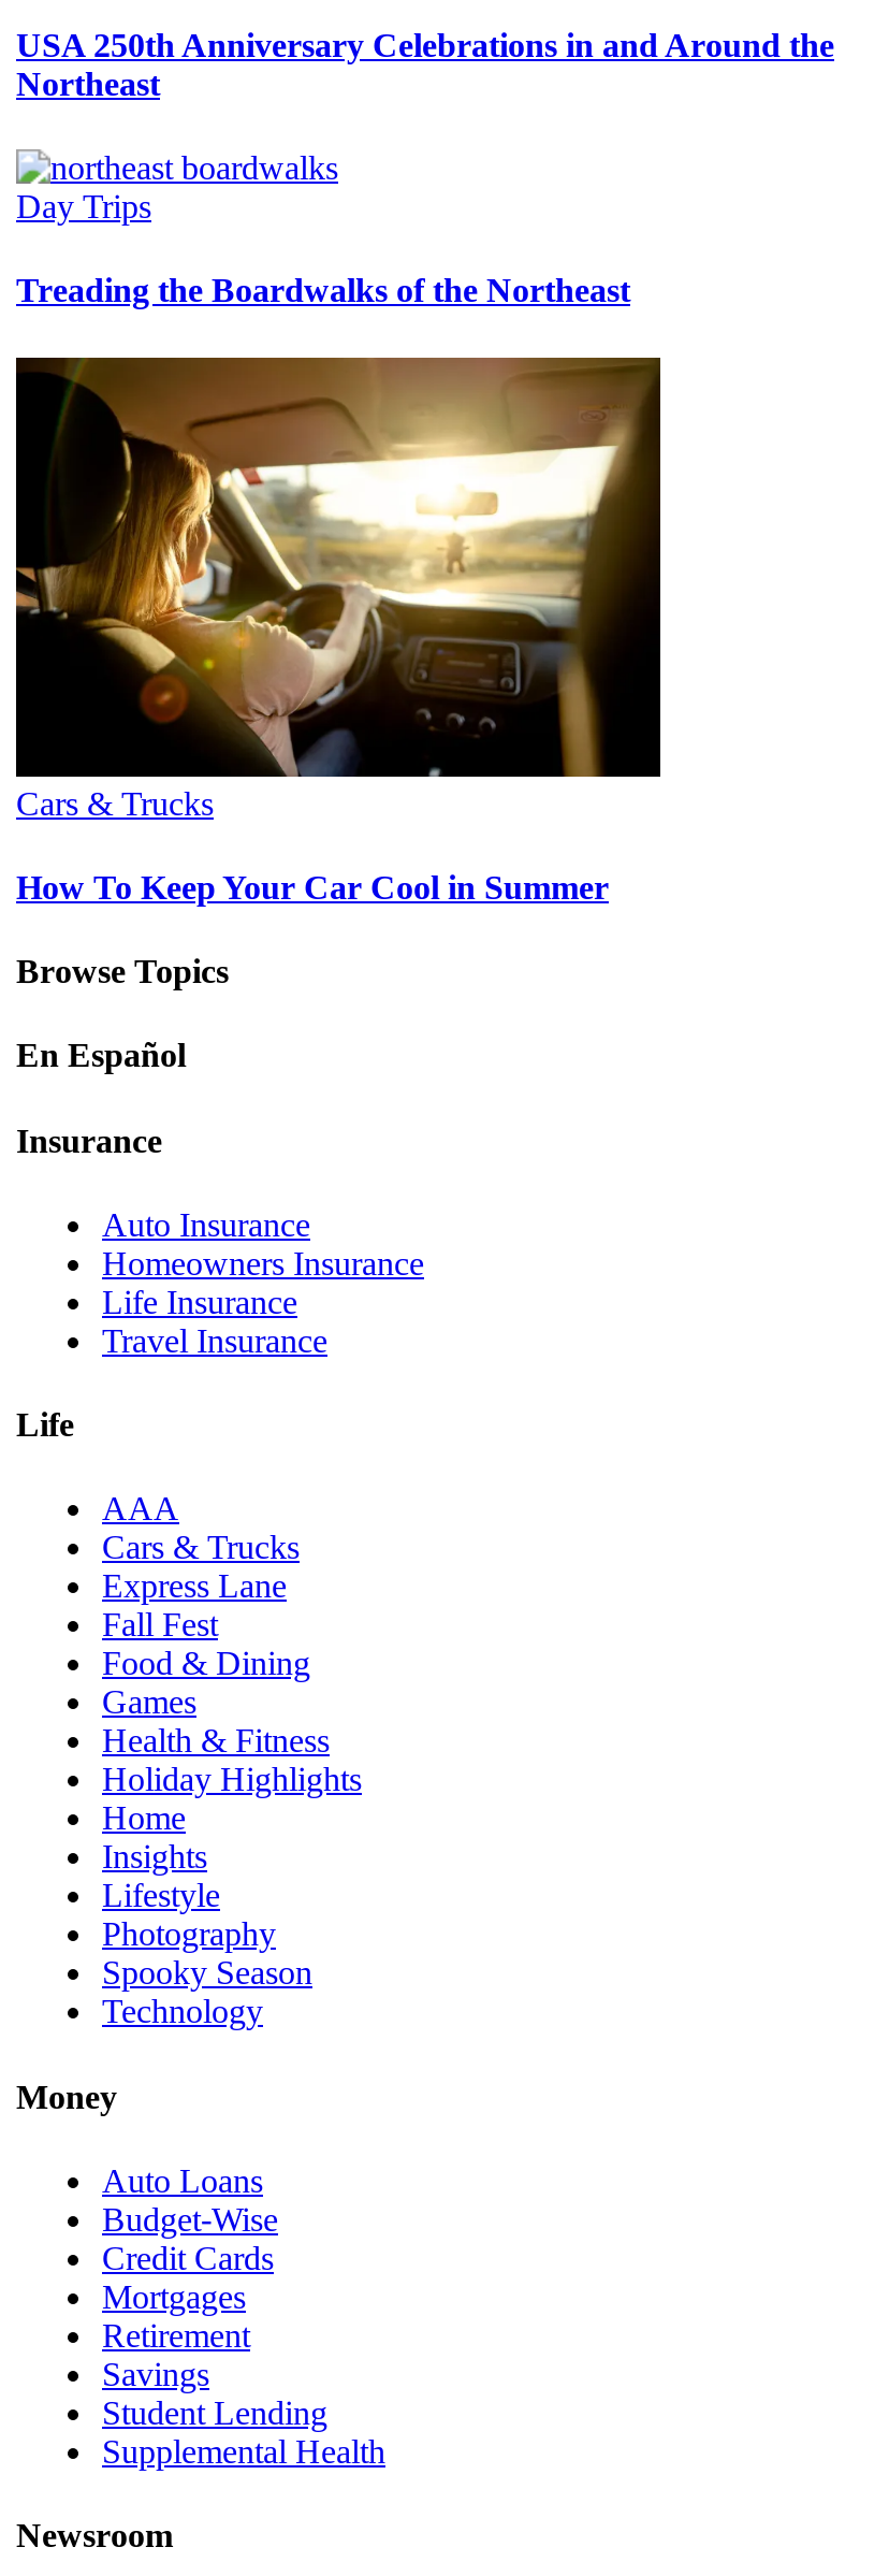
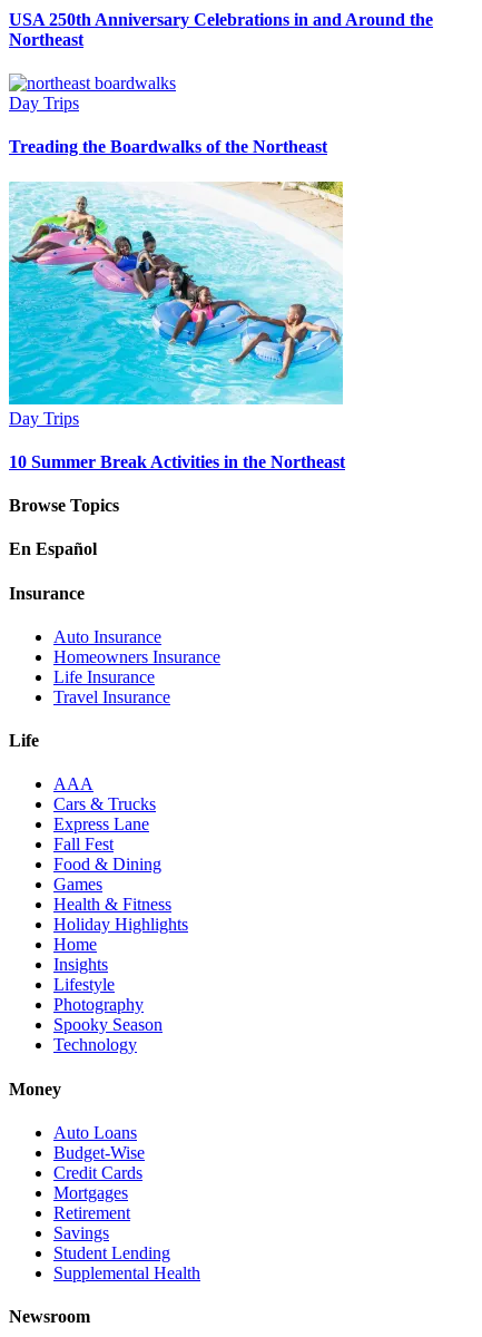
[14,356,662,821] [image] | Cars & Trucks -> [8,180,344,427] [image] | Day Trips
[16,869,609,905] How To Keep Your Car Cool in Summer -> [9,452,345,471] 10 Summer Break Activities in the Northeast

